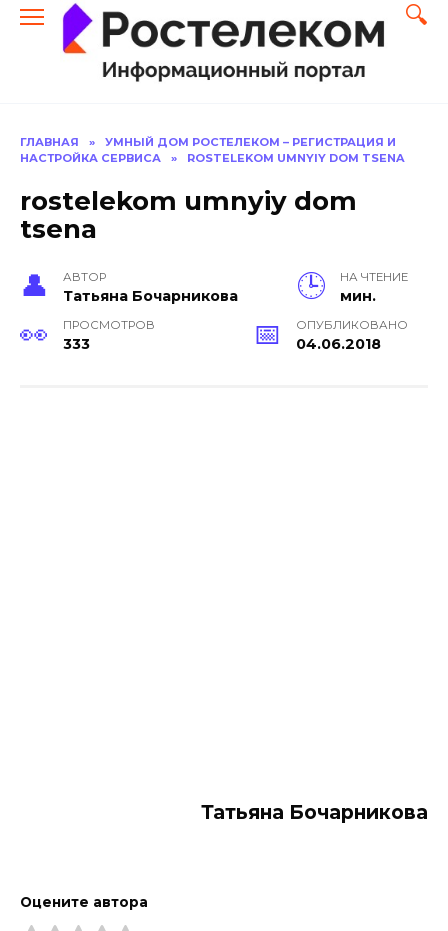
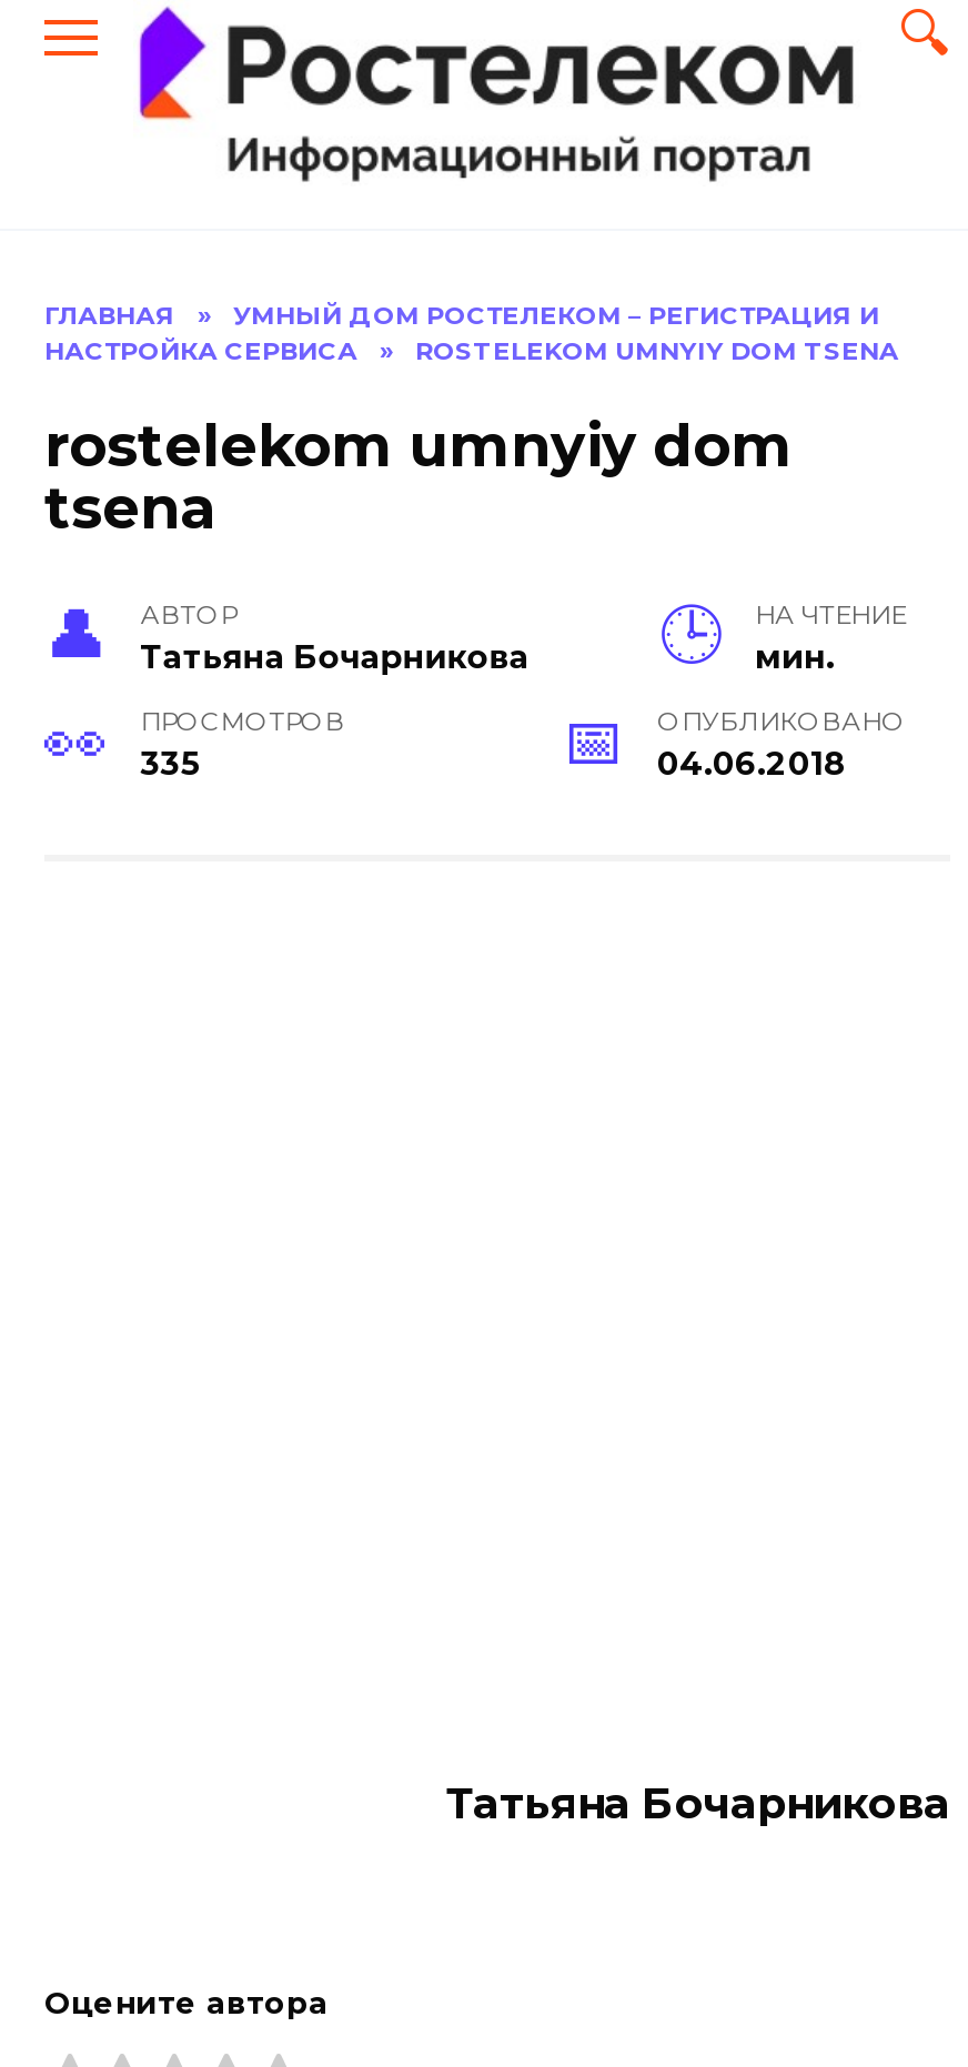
[63,334,90,352] 333 -> [140,743,200,783] 335

